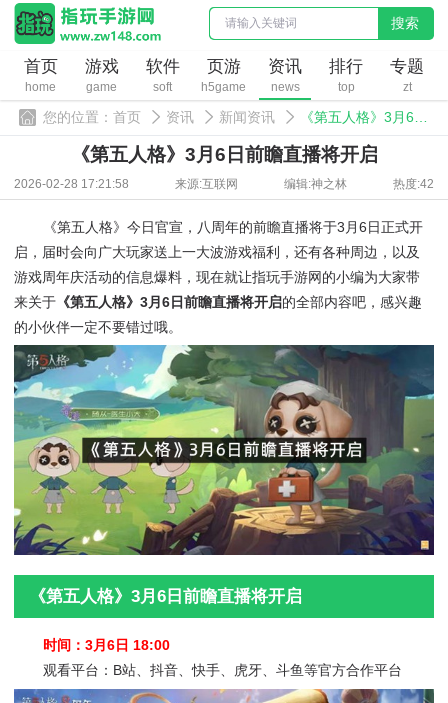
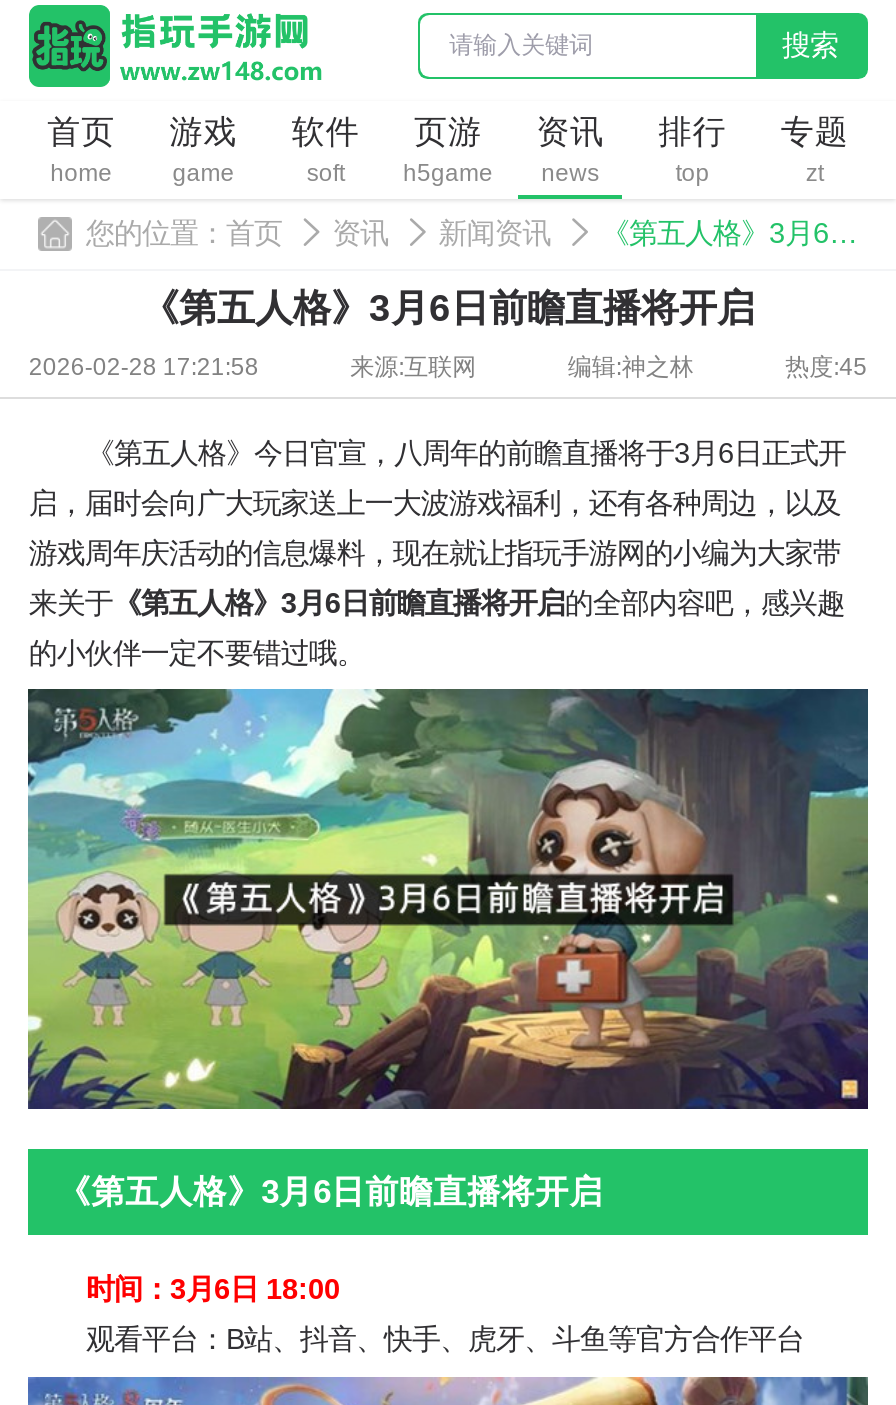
[393,177,434,191] 热度:42 -> [785,352,867,380] 热度:45

